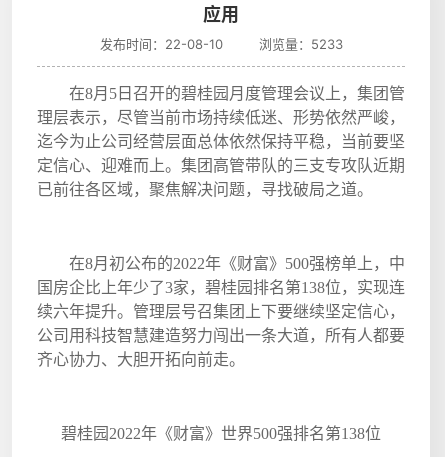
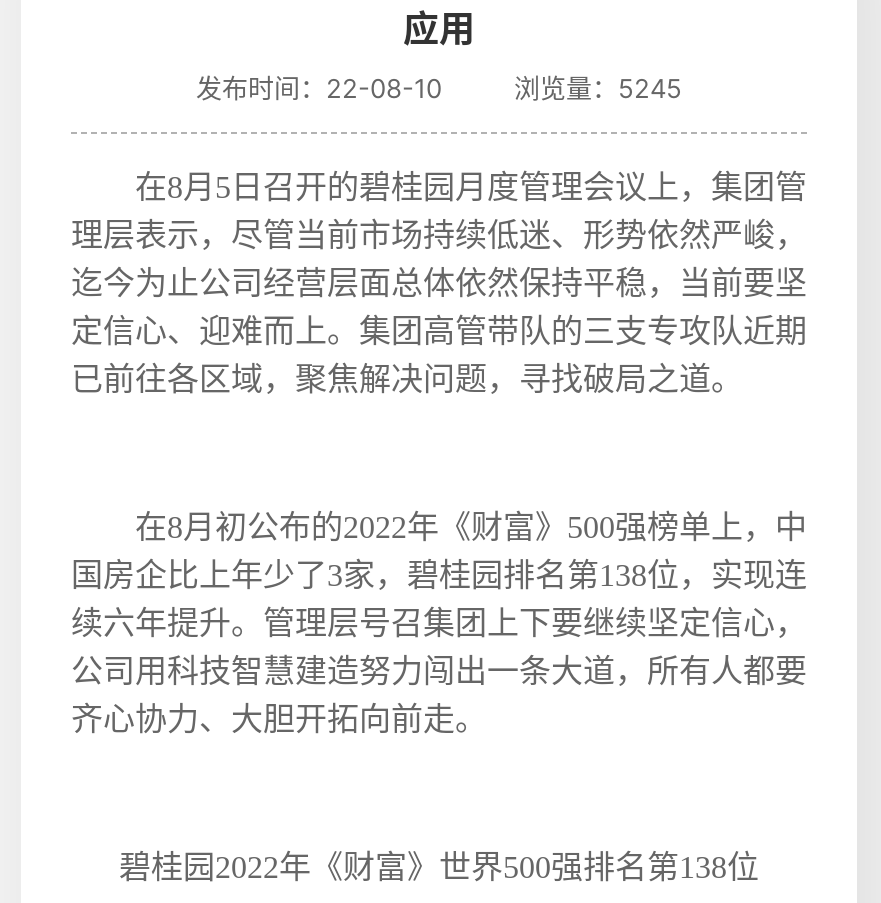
[99,36,342,52] 发布时间：22-08-10 浏览量：5233 -> [196,72,682,104] 发布时间：22-08-10 浏览量：5245

